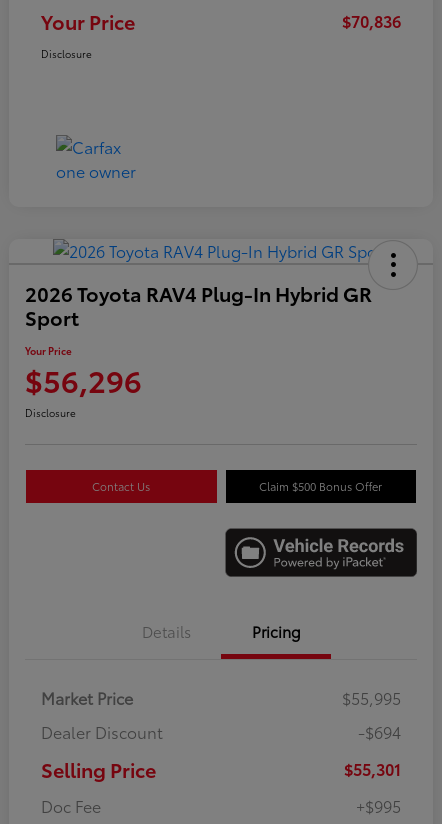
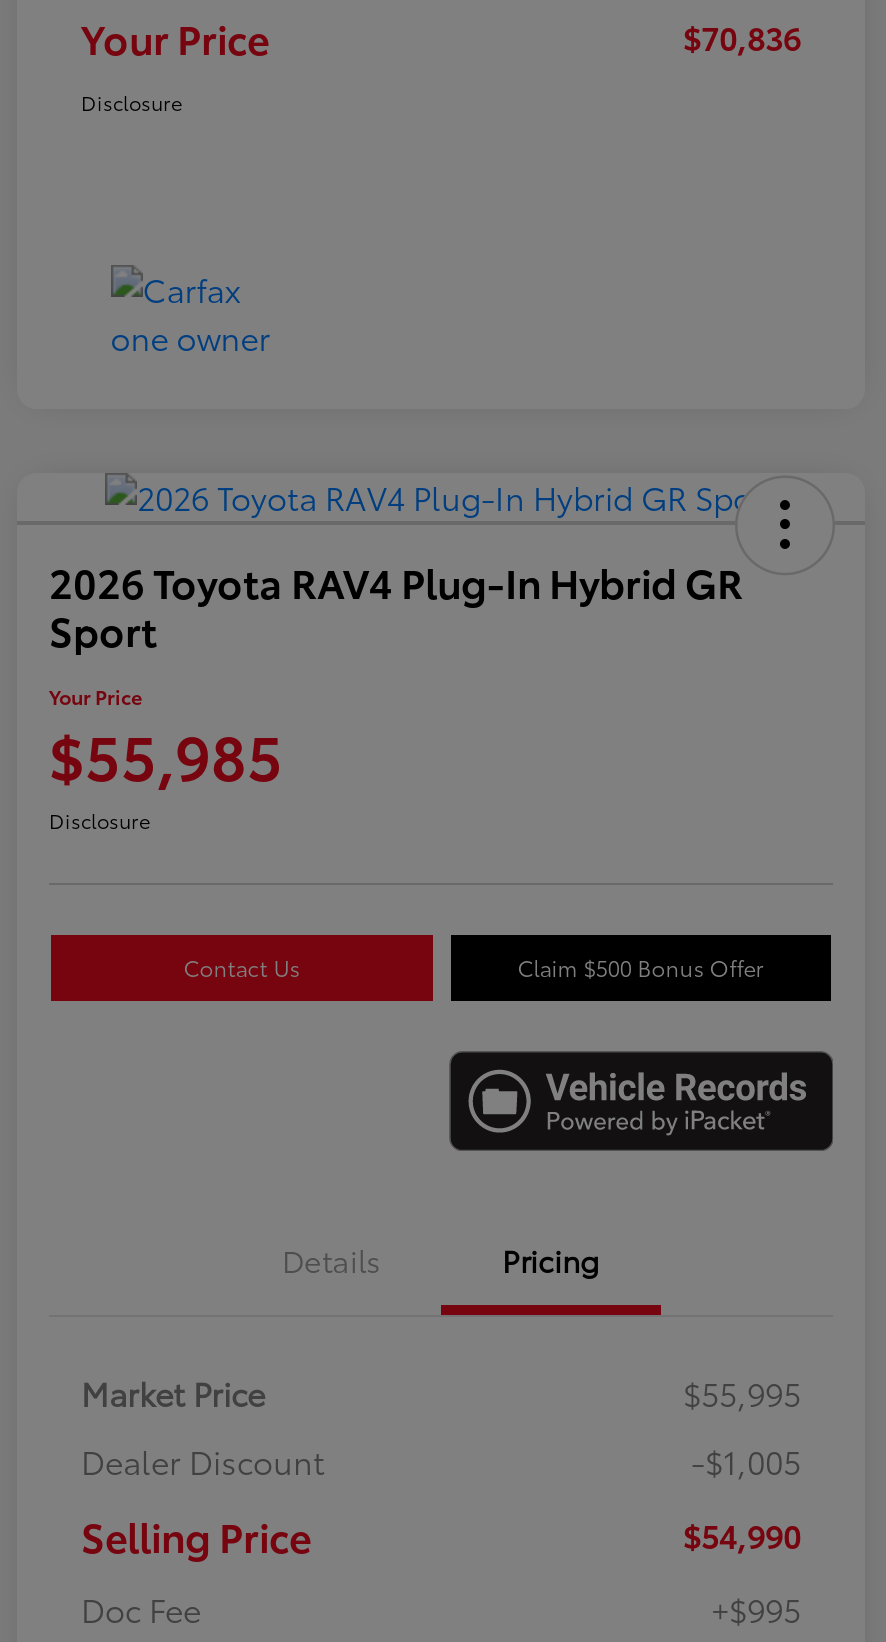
[25,357,142,400] $56,296 -> [49,712,283,798] $55,985
[358,720,401,743] -$694 -> [691,1438,801,1484] -$1,005
[344,757,401,780] $55,301 -> [683,1512,801,1558] $54,990

